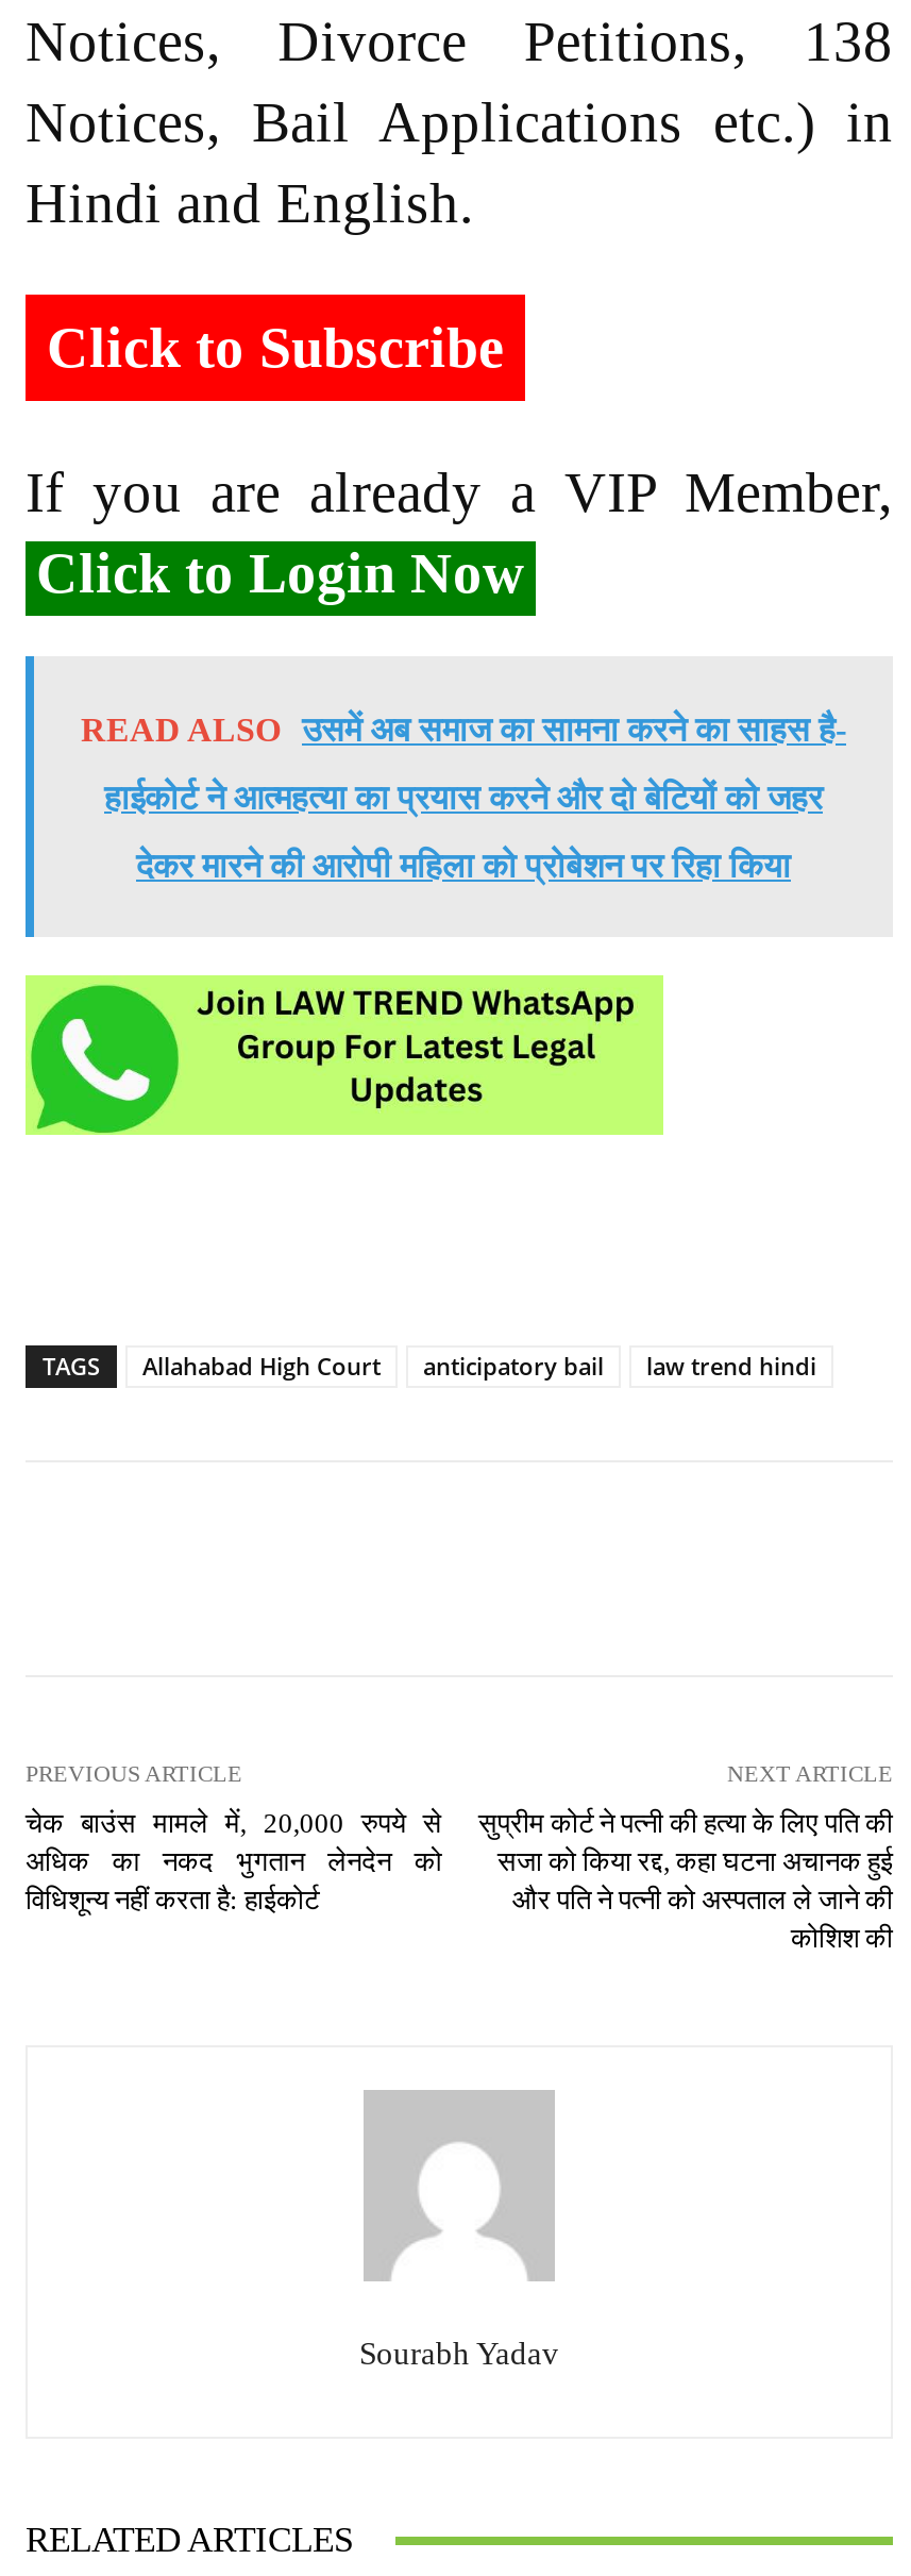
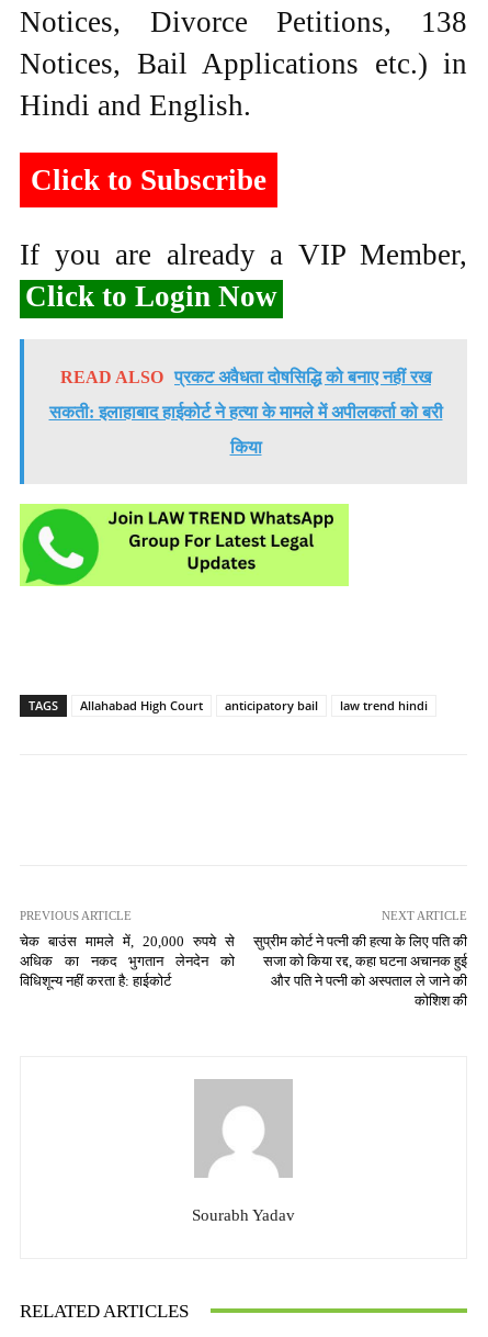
[81,712,846,748] READ ALSO उसमें अब समाज का सामना करने का साहस है- -> [60,367,431,386] READ ALSO प्रकट अवैधता दोषसिद्धि को बनाए नहीं रख
[104,780,823,816] हाईकोर्ट ने आत्महत्या का प्रयास करने और दो बेटियों को जहर -> [49,403,442,421] सकती: इलाहाबाद हाईकोर्ट ने हत्या के मामले में अपीलकर्ता को बरी
[136,848,791,884] देकर मारने की आरोपी महिला को प्रोबेशन पर रिहा किया -> [230,438,262,456] किया

